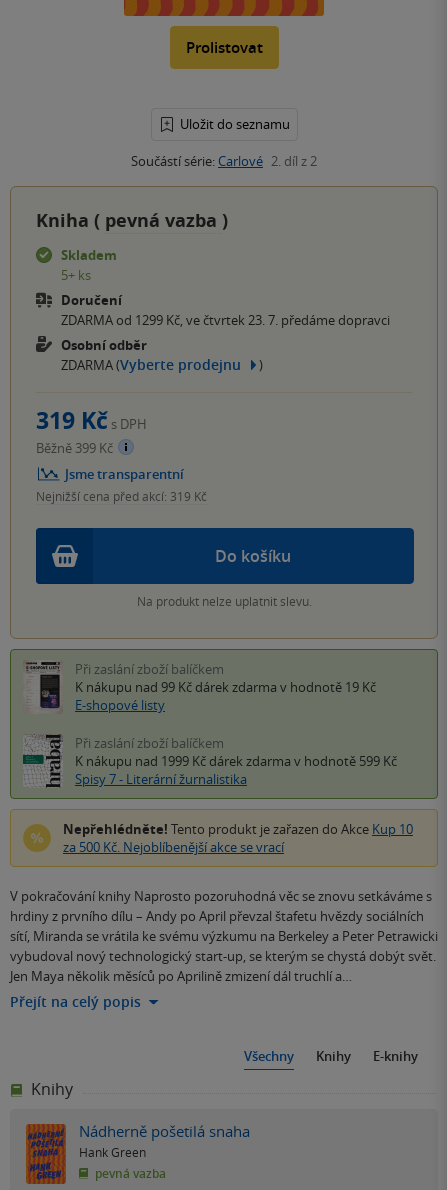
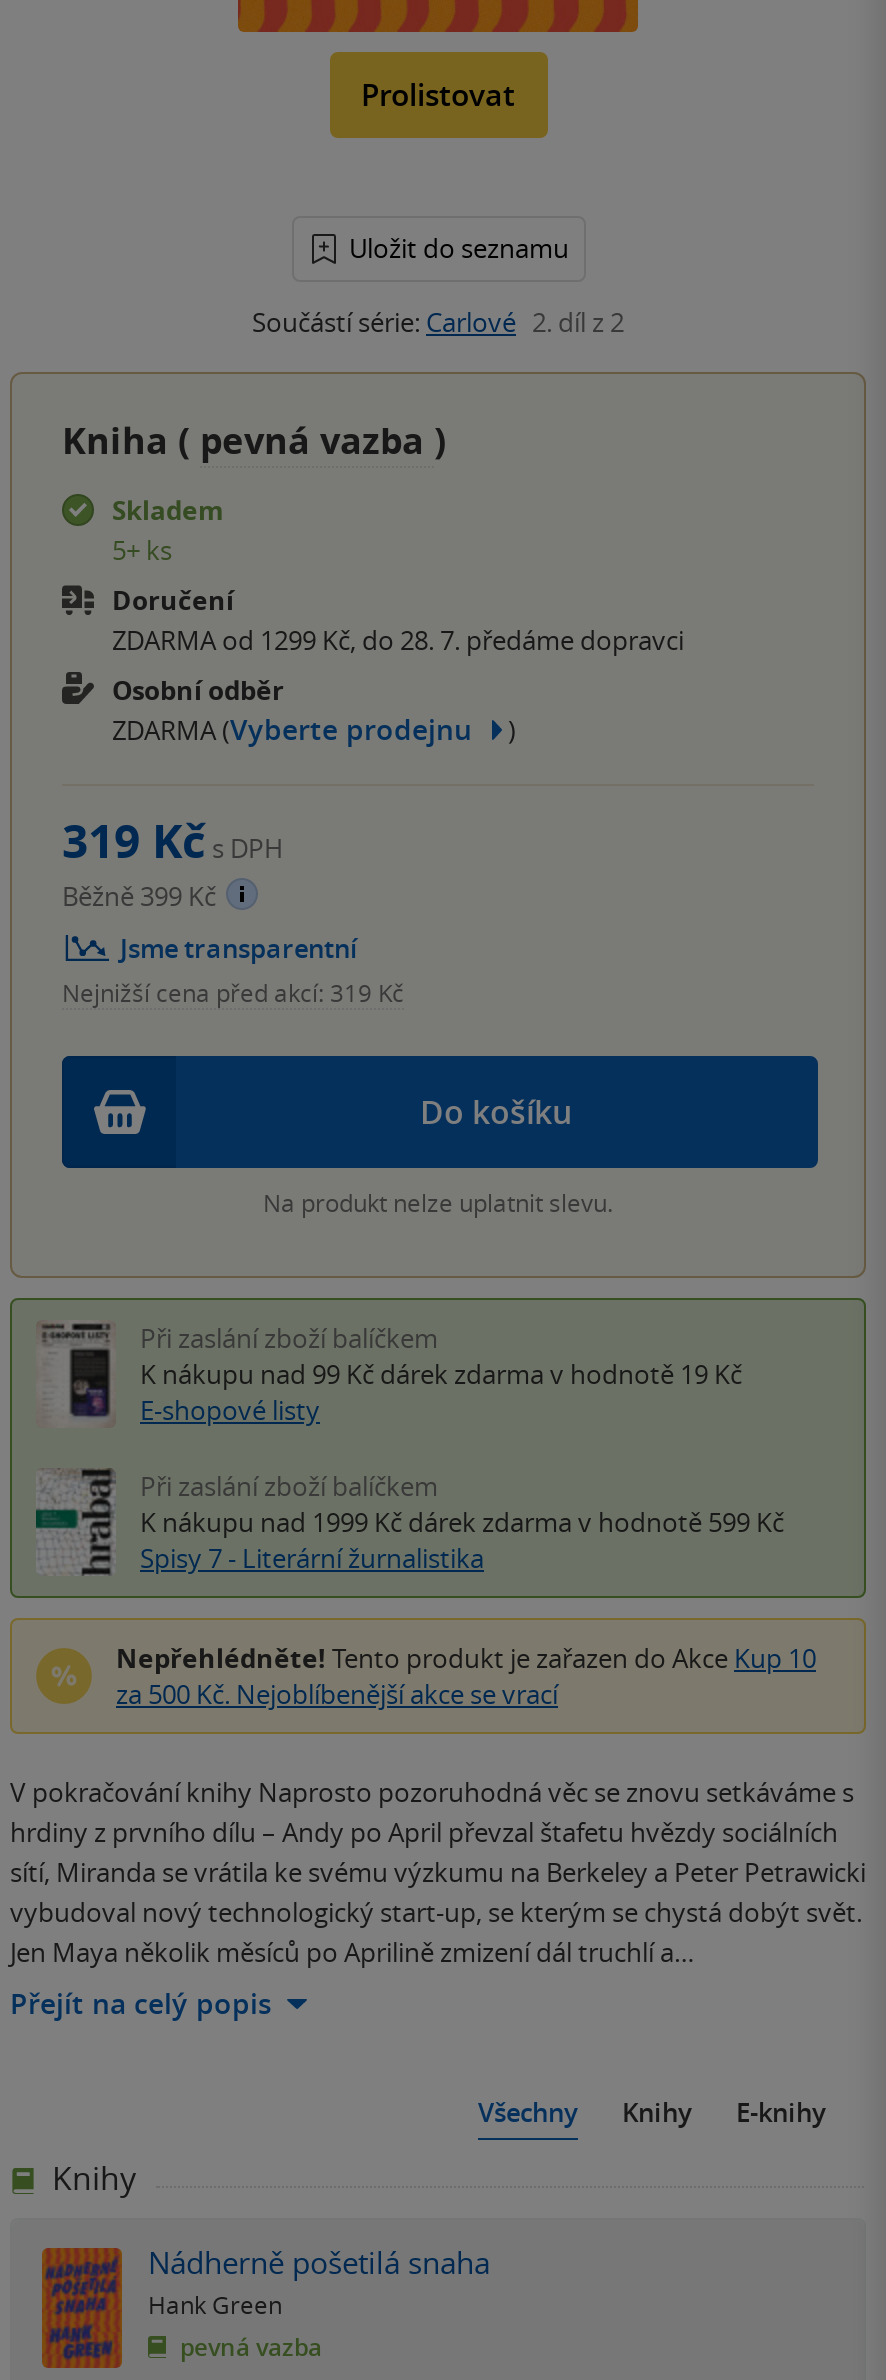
[61,311,390,329] ZDARMA od 1299 Kč, ve čtvrtek 23. 7. předáme dopravci -> [112,622,684,658] ZDARMA od 1299 Kč, do 28. 7. předáme dopravci

